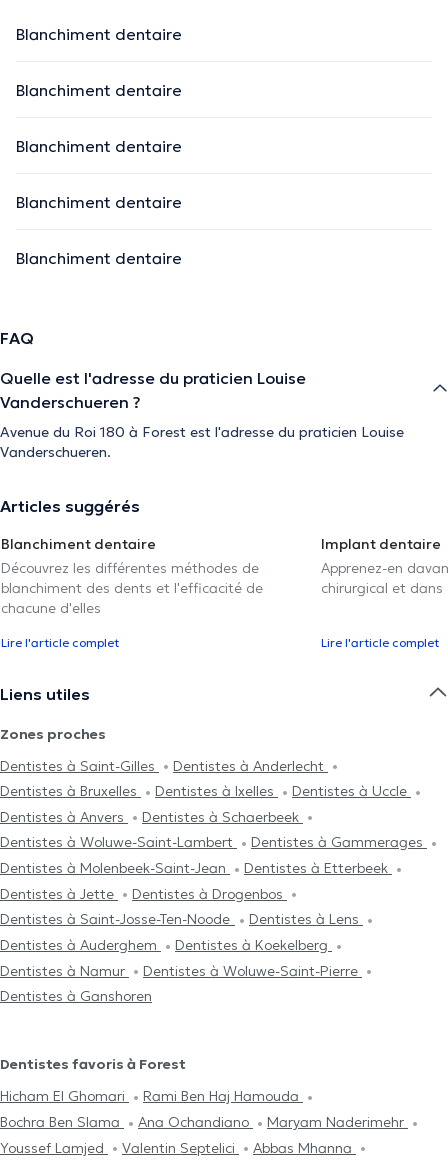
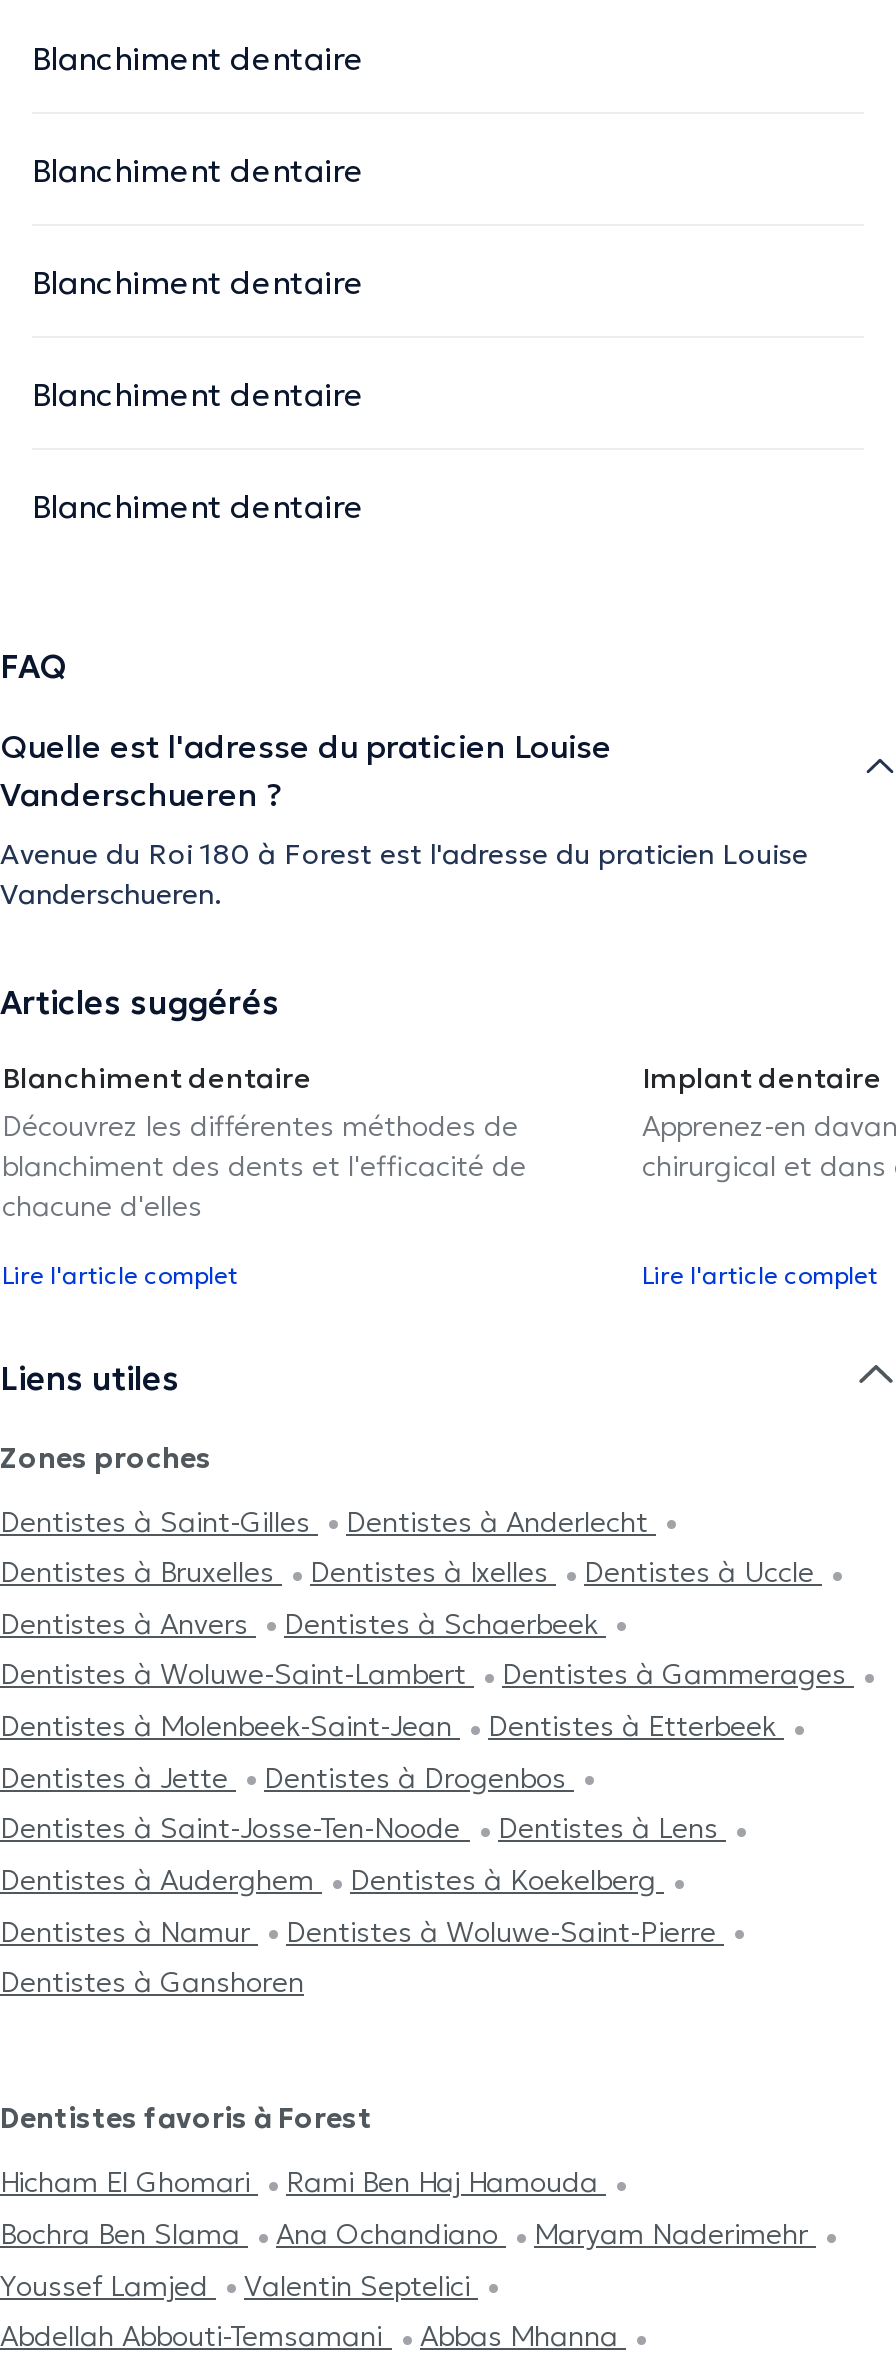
none -> [0,2318,392,2354] Abdellah Abbouti-Temsamani

